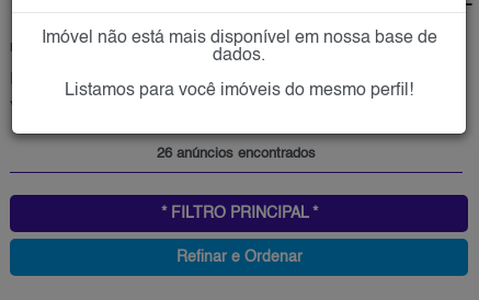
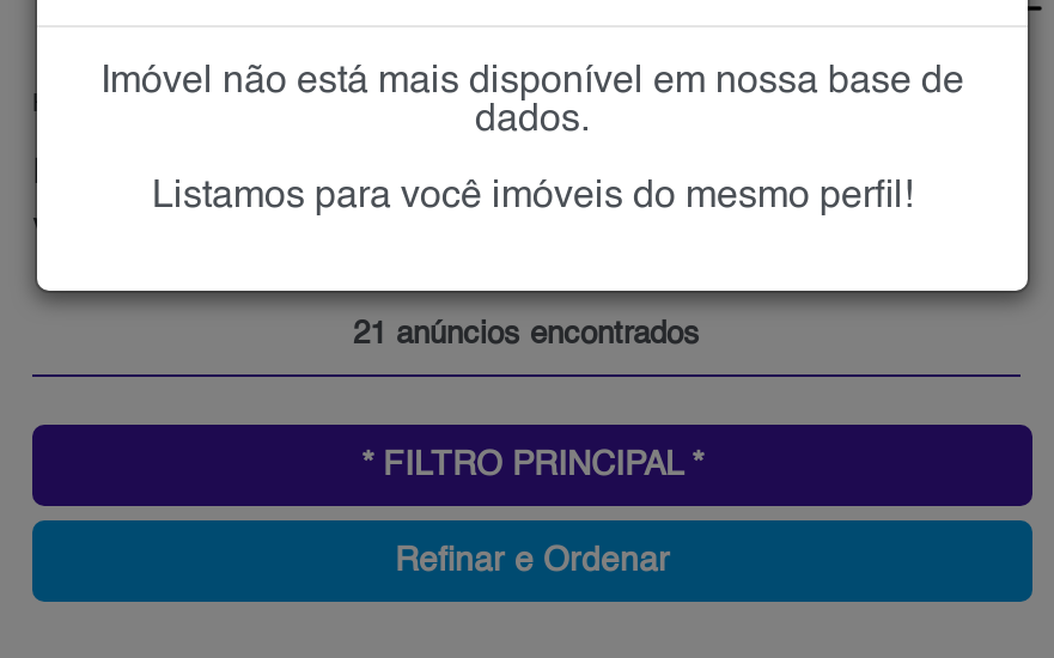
[157,147,316,161] 26 anúncios encontrados -> [353,320,700,351] 21 anúncios encontrados

